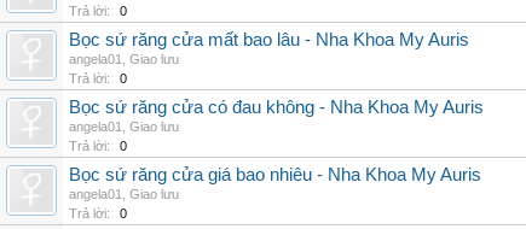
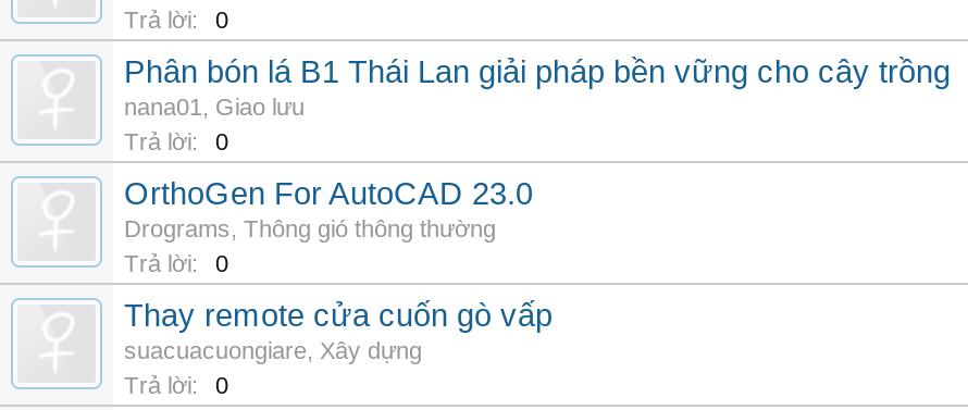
[69,30,469,66] Bọc sứ răng cửa mất bao lâu - Nha Khoa My Auris | angela01, Giao lưu -> [124,54,951,120] Phân bón lá B1 Thái Lan giải pháp bền vững cho cây trồng | nana01, Giao lưu
[69,98,484,134] Bọc sứ răng cửa có đau không - Nha Khoa My Auris | angela01, Giao lưu -> [124,176,533,241] OrthoGen For AutoCAD 23.0 | Drograms, Thông gió thông thường
[69,165,481,201] Bọc sứ răng cửa giá bao nhiêu - Nha Khoa My Auris | angela01, Giao lưu -> [124,298,553,363] Thay remote cửa cuốn gò vấp | suacuacuongiare, Xây dựng

